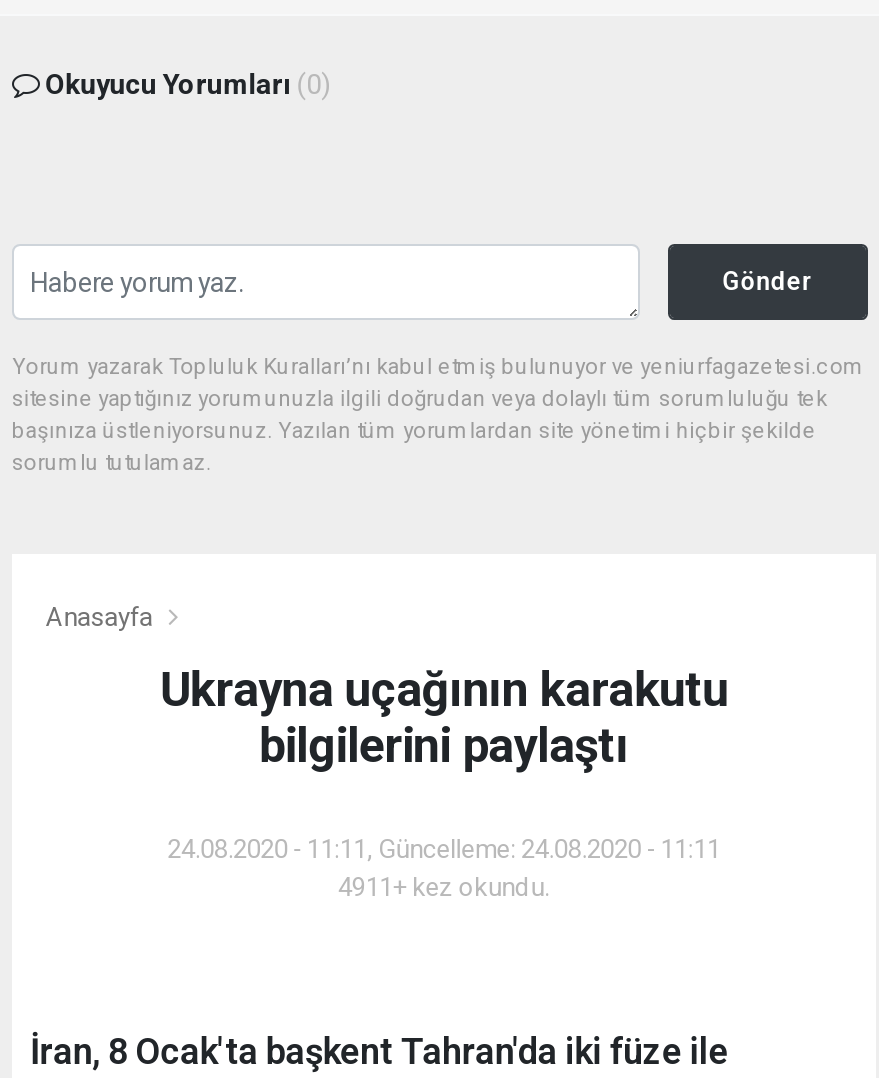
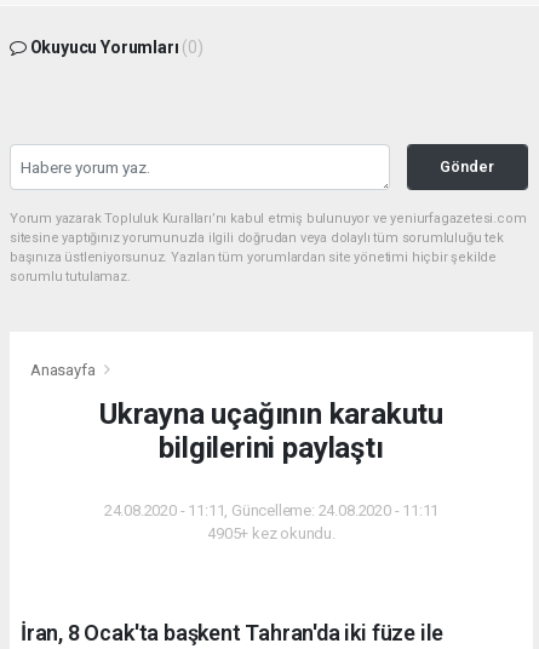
[338,871,550,901] 4911+ kez okundu. -> [207,524,335,542] 4905+ kez okundu.

